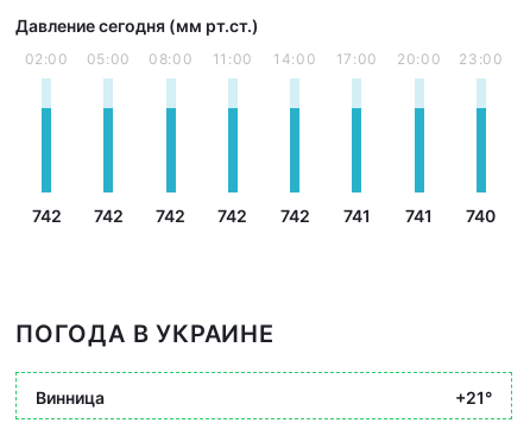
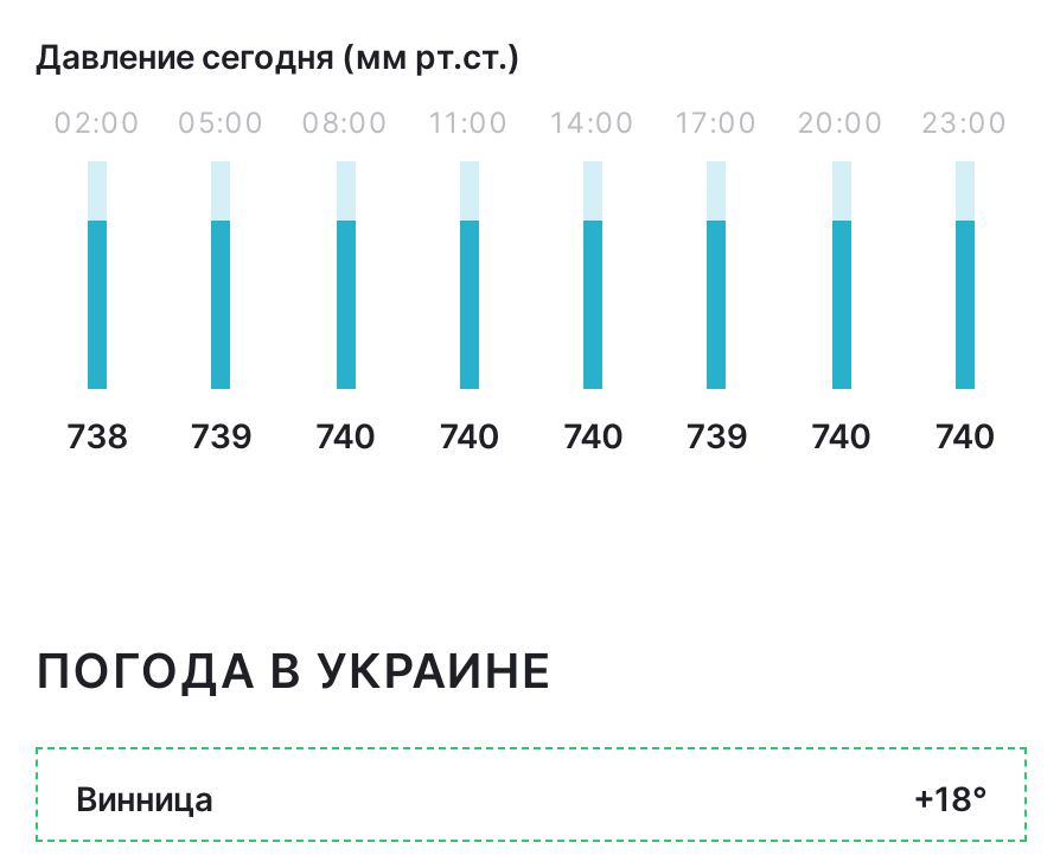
[32,206,61,226] 742 -> [67,415,128,455] 738
[94,206,123,226] 742 -> [191,415,252,455] 739
[156,206,185,226] 742 -> [316,415,375,455] 740
[218,206,248,226] 742 -> [440,415,499,455] 740
[280,206,310,226] 742 -> [563,415,623,455] 740
[343,206,371,226] 741 -> [686,415,748,455] 739
[405,206,433,226] 741 -> [811,415,871,455] 740
[455,387,492,407] +21° -> [913,777,986,817] +18°

